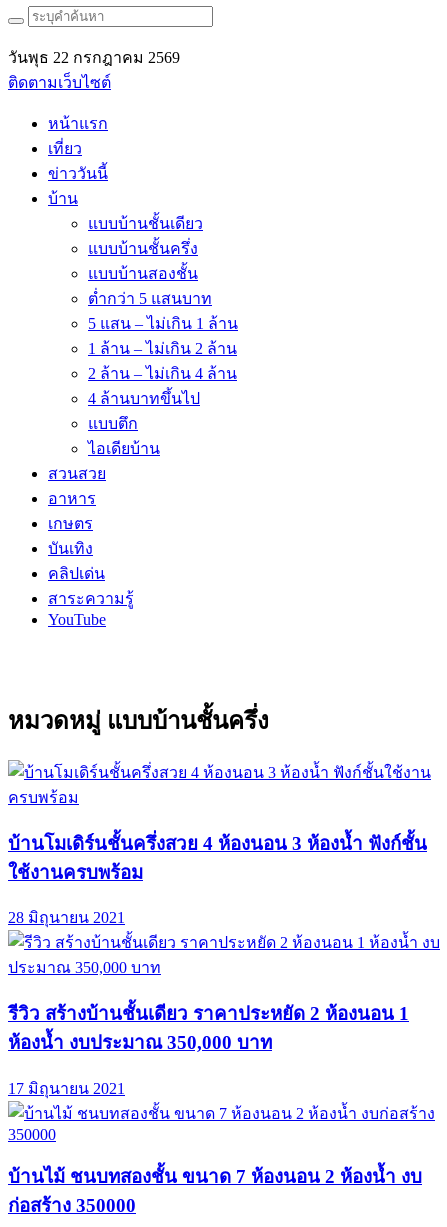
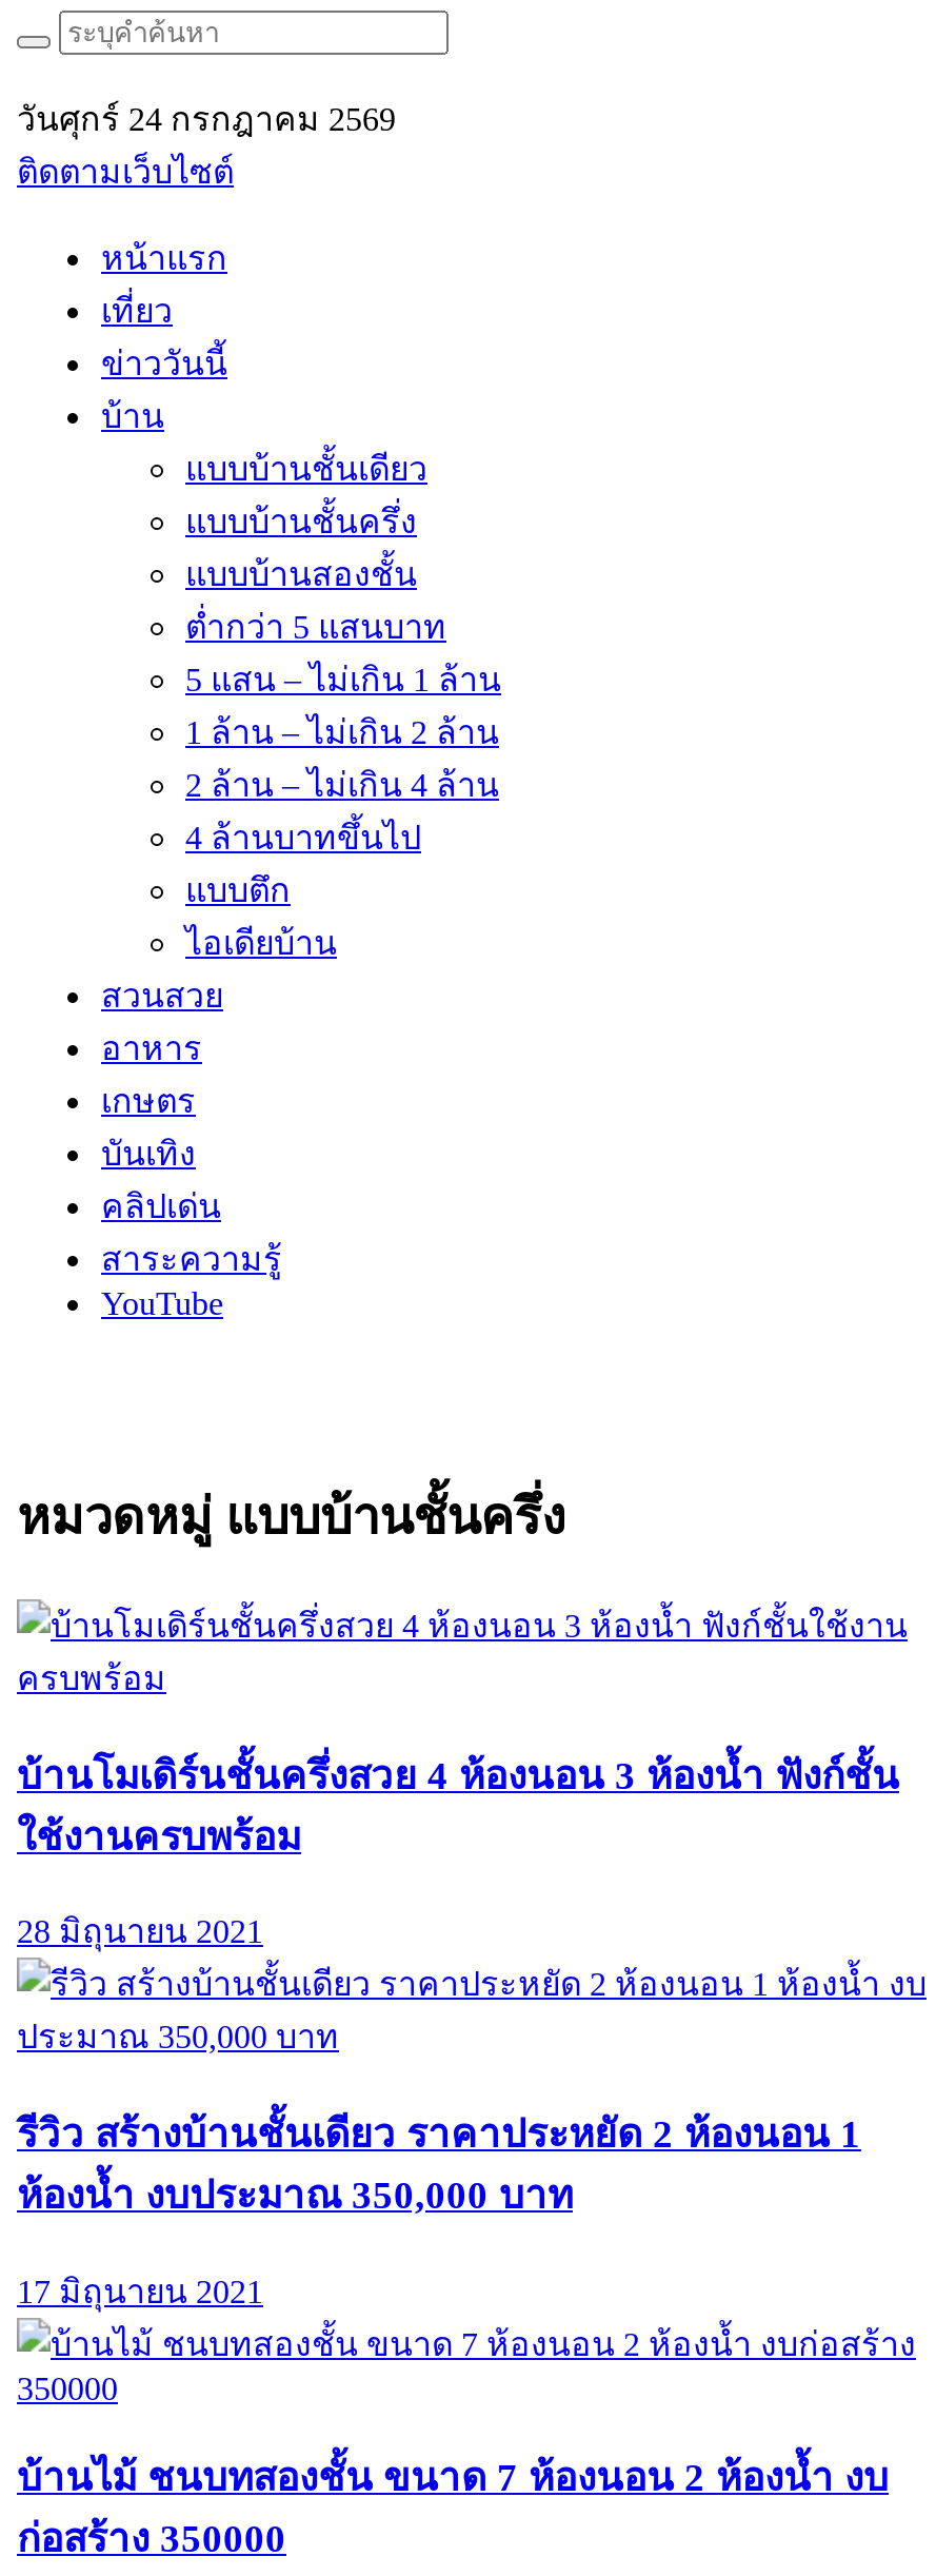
[8,49,180,66] วันพุธ 22 กรกฎาคม 2569 -> [17,101,396,137] วันศุกร์ 24 กรกฎาคม 2569

